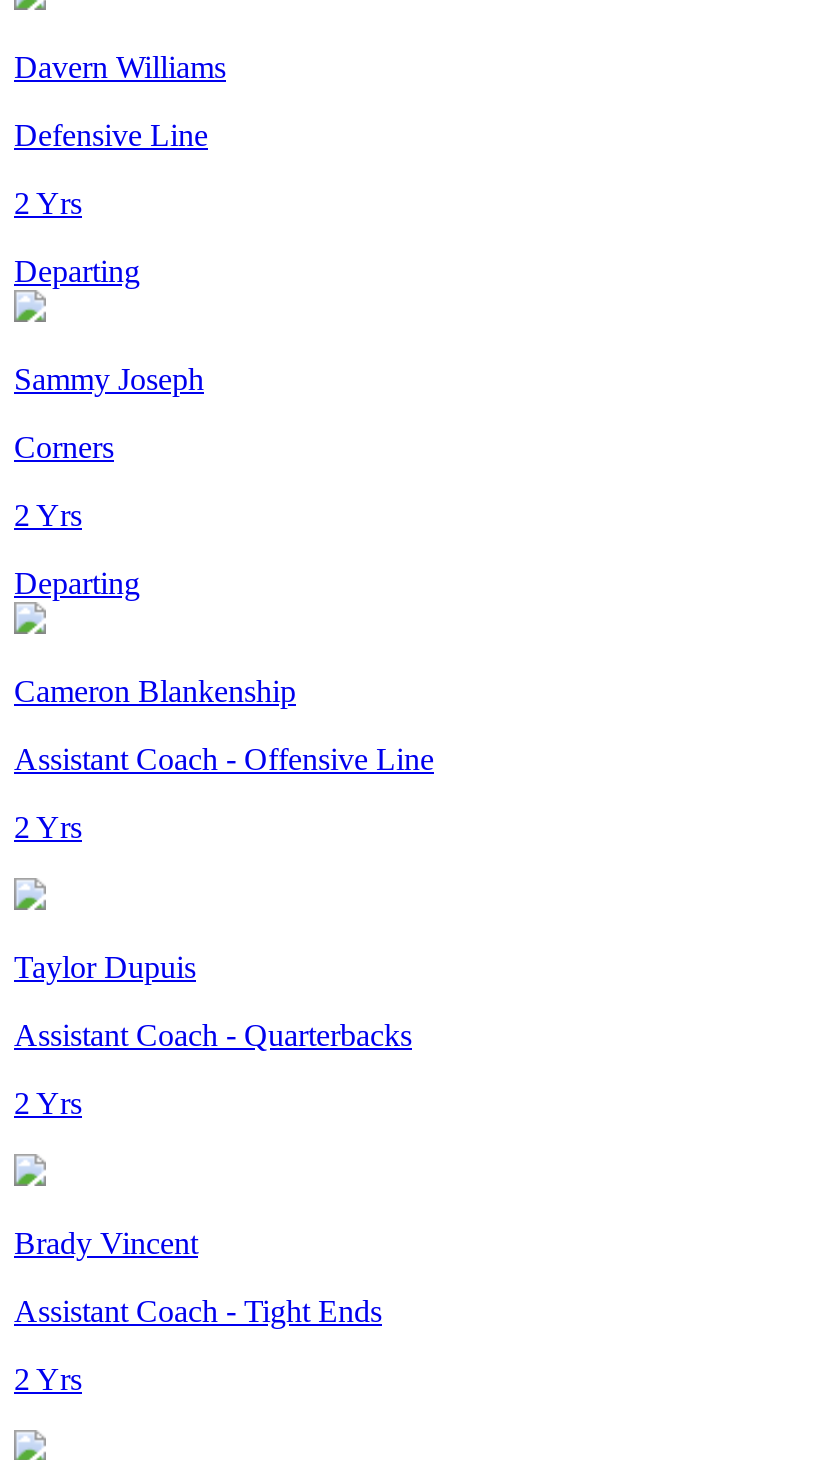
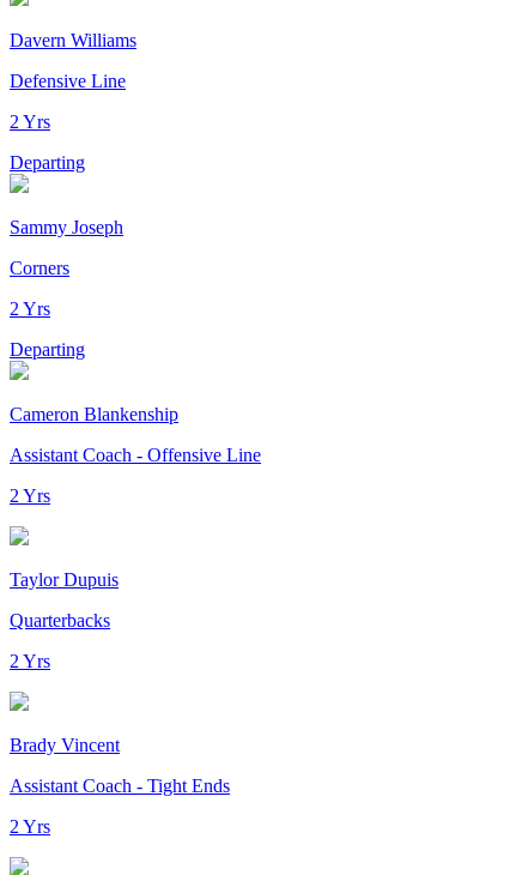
[14,1018,412,1052] Assistant Coach - Quarterbacks -> [10,610,110,630] Quarterbacks

